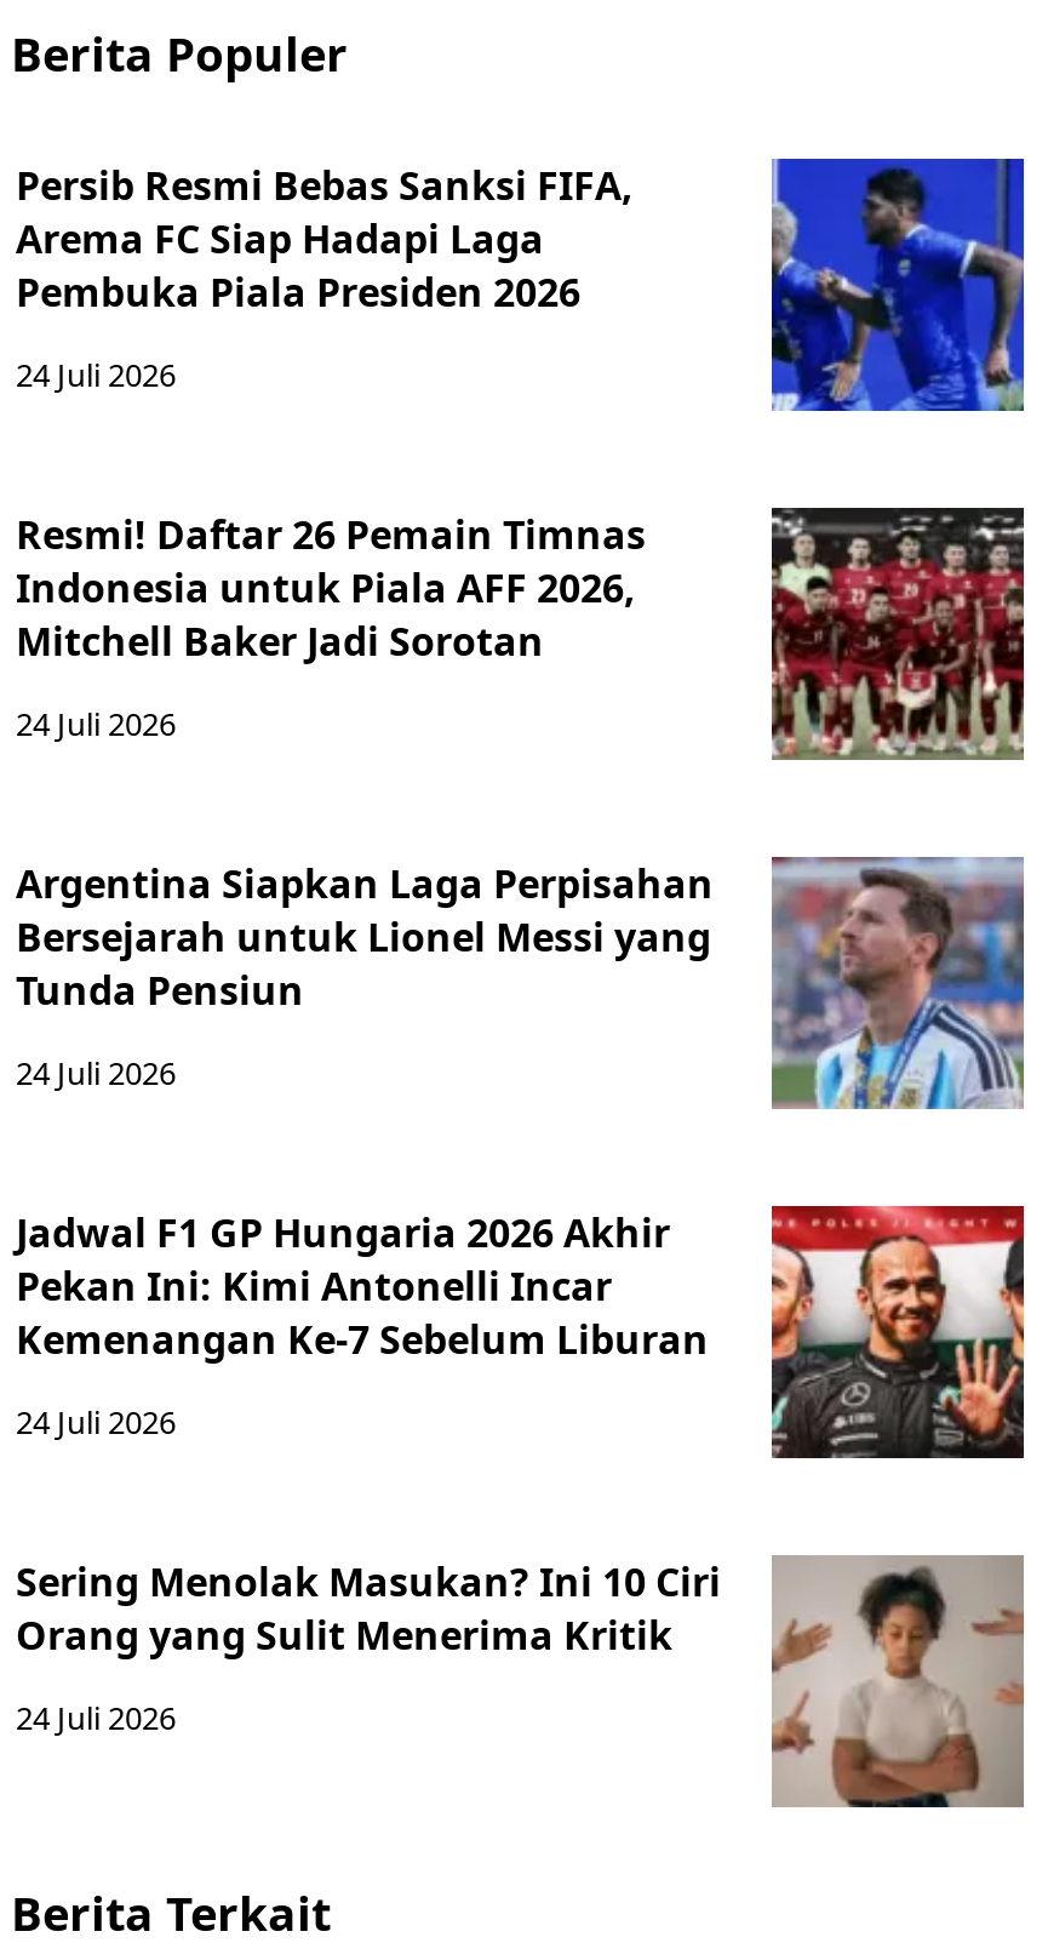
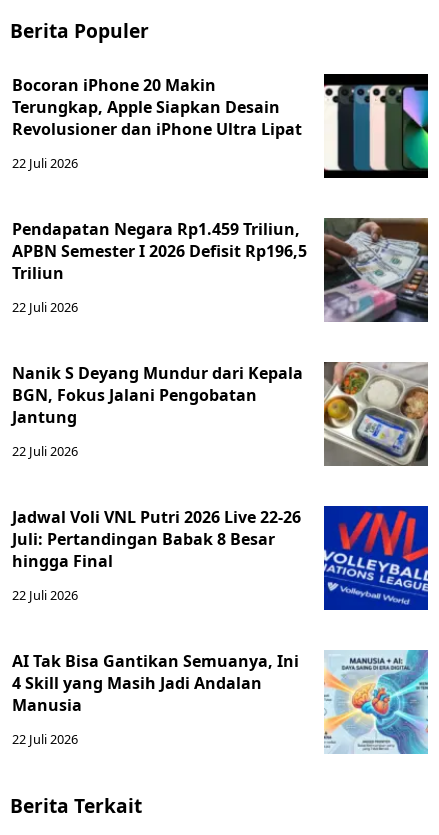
[16,159,634,319] Persib Resmi Bebas Sanksi FIFA, | Arema FC Siap Hadapi Laga | Pembuka Piala Presiden 2026 -> [12,74,302,140] Bocoran iPhone 20 Makin | Terungkap, Apple Siapkan Desain | Revolusioner dan iPhone Ultra Lipat
[769,156,1026,413] [image] -> [323,73,429,179] [image]
[16,353,176,396] 24 Juli 2026 -> [12,154,78,172] 22 Juli 2026
[16,508,646,668] Resmi! Daftar 26 Pemain Timnas | Indonesia untuk Piala AFF 2026, | Mitchell Baker Jadi Sorotan -> [12,218,307,284] Pendapatan Negara Rp1.459 Triliun, | APBN Semester I 2026 Defisit Rp196,5 | Triliun
[769,505,1026,762] [image] -> [324,217,429,323] [image]
[16,702,176,745] 24 Juli 2026 -> [12,298,78,316] 22 Juli 2026
[16,857,1026,1112] [image] | Argentina Siapkan Laga Perpisahan | Bersejarah untuk Lionel Messi yang | Tunda Pensiun -> [12,362,429,467] [image] | Nanik S Deyang Mundur dari Kepala | BGN, Fokus Jalani Pengobatan | Jantung
[16,1051,176,1095] 24 Juli 2026 -> [12,442,78,460] 22 Juli 2026
[16,1204,1026,1461] [image] | Jadwal F1 GP Hungaria 2026 Akhir | Pekan Ini: Kimi Antonelli Incar | Kemenangan Ke-7 Sebelum Liburan -> [12,505,429,611] [image] | Jadwal Voli VNL Putri 2026 Live 22-26 | Juli: Pertandingan Babak 8 Besar | hingga Final
[16,1400,176,1444] 24 Juli 2026 -> [12,586,78,604] 22 Juli 2026
[16,1555,1026,1810] [image] | Sering Menolak Masukan? Ini 10 Ciri | Orang yang Sulit Menerima Kritik -> [12,650,429,754] [image] | AI Tak Bisa Gantikan Semuanya, Ini | 4 Skill yang Masih Jadi Andalan | Manusia
[16,1696,176,1739] 24 Juli 2026 -> [12,730,78,748] 22 Juli 2026

